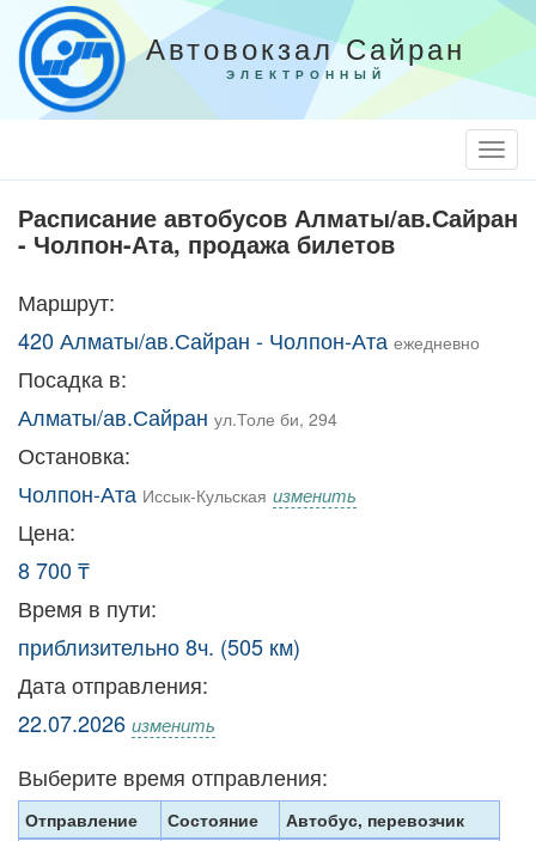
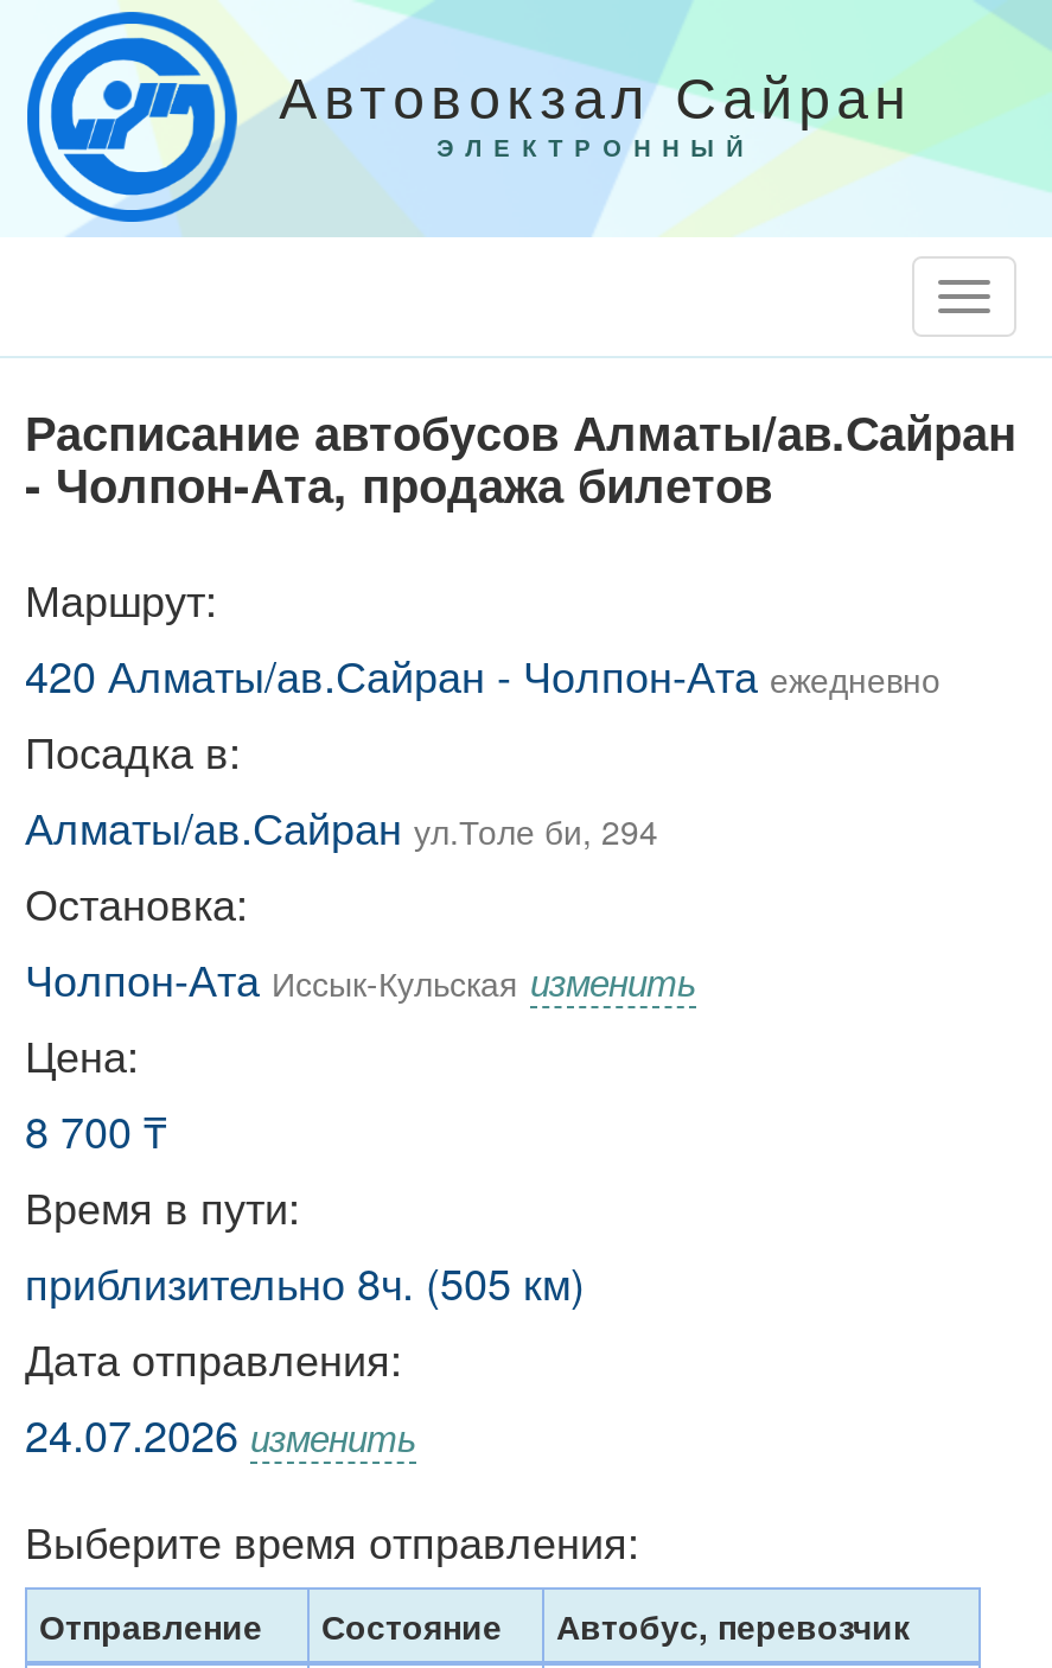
[18,707,215,738] 22.07.2026 изменить -> [25,1402,416,1464] 24.07.2026 изменить

